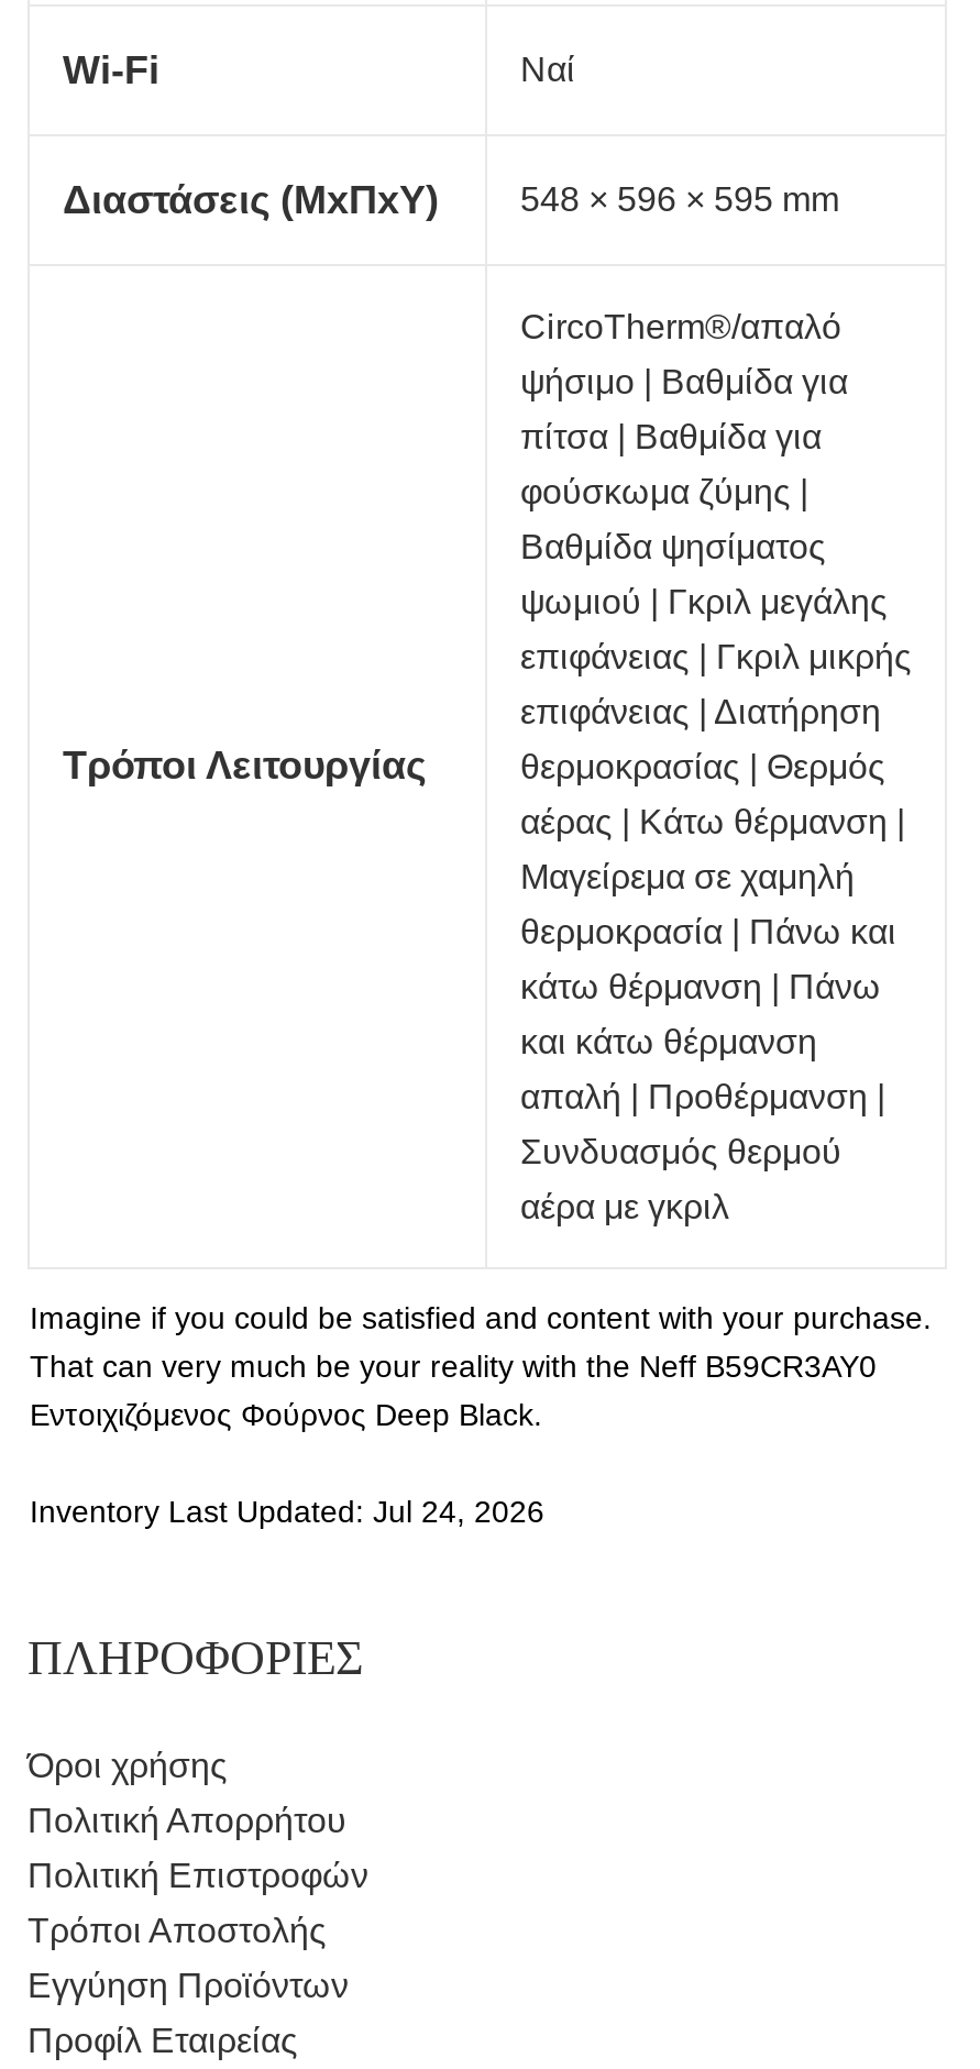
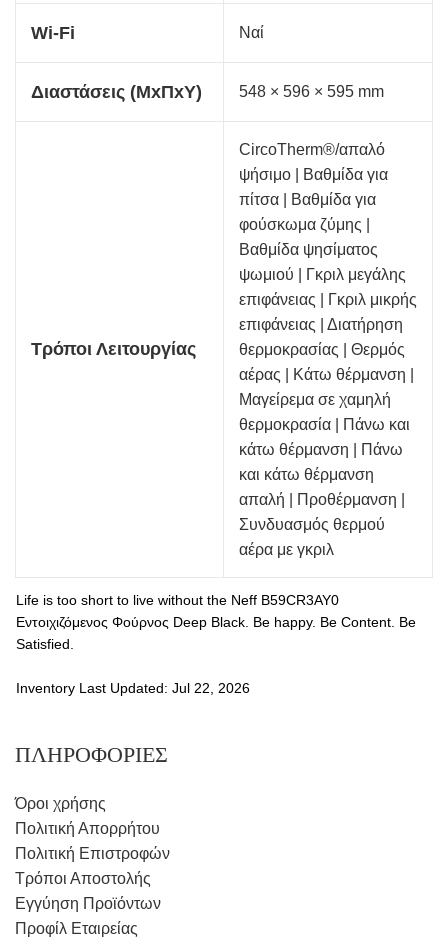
[30,1301,932,1433] Imagine if you could be satisfied and content with your purchase. | That can very much be your reality with the Neff B59CR3AY0 | Εντοιχιζόμενος Φούρνος Deep Black. -> [16,592,416,652] Life is too short to live without the Neff B59CR3AY0 | Εντοιχιζόμενος Φούρνος Deep Black. Be happy. Be Content. Be | Satisfied.
[30,1495,544,1530] Inventory Last Updated: Jul 24, 2026 -> [16,680,250,696] Inventory Last Updated: Jul 22, 2026

